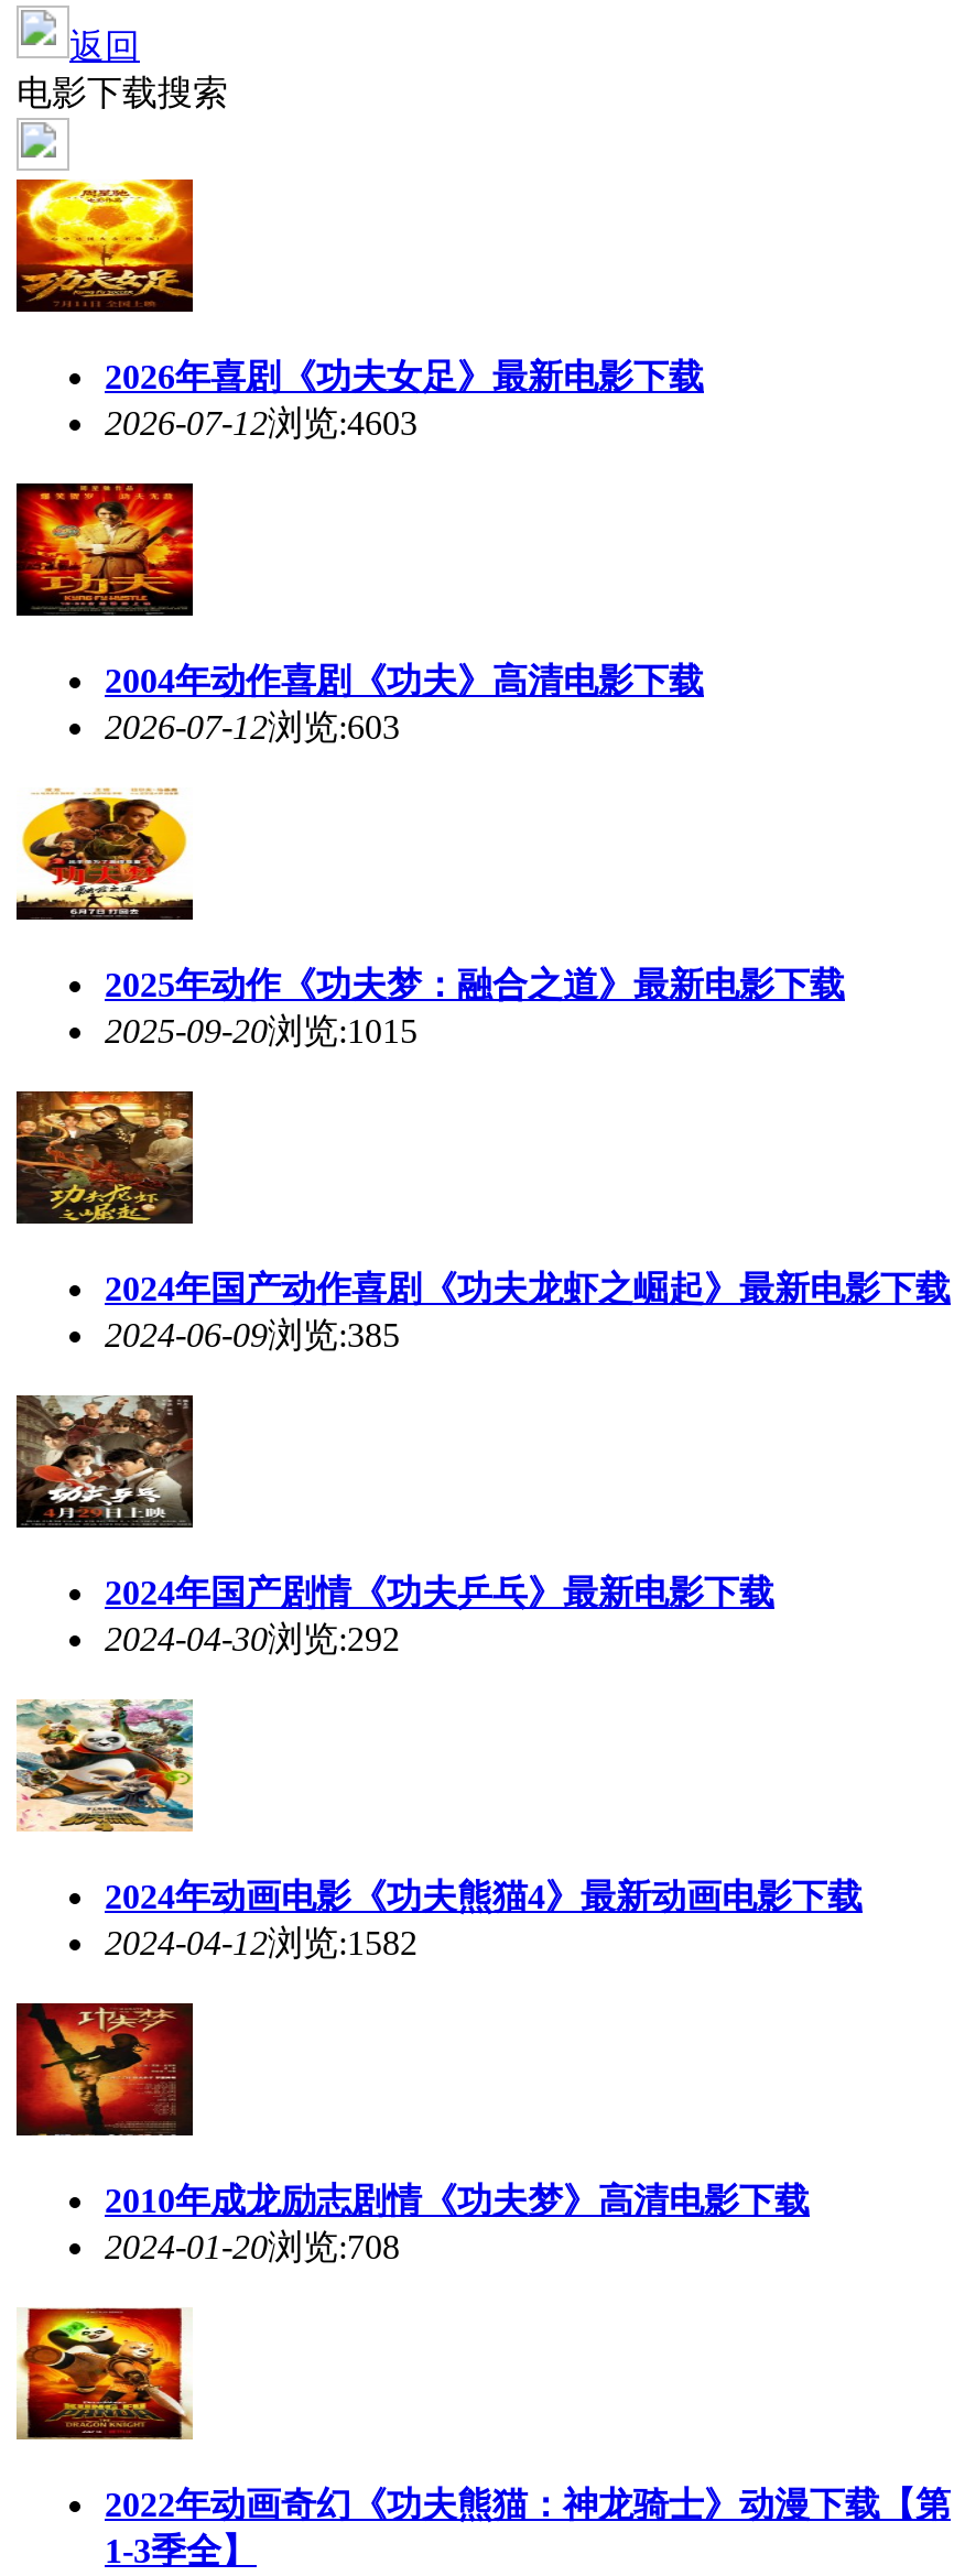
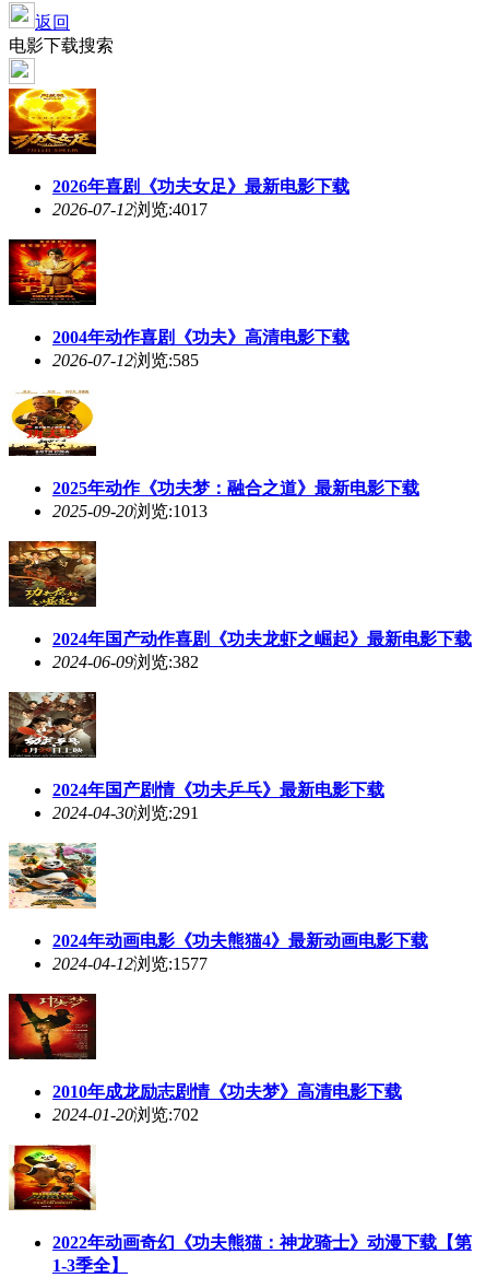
[105,404,418,442] 2026-07-12浏览:4603 -> [52,200,208,219] 2026-07-12浏览:4017
[105,708,400,746] 2026-07-12浏览:603 -> [52,351,199,370] 2026-07-12浏览:585
[105,1012,418,1050] 2025-09-20浏览:1015 -> [52,502,208,520] 2025-09-20浏览:1013
[105,1316,400,1354] 2024-06-09浏览:385 -> [52,653,199,671] 2024-06-09浏览:382
[105,1620,400,1657] 2024-04-30浏览:292 -> [52,804,199,822] 2024-04-30浏览:291
[105,1924,418,1961] 2024-04-12浏览:1582 -> [52,954,208,973] 2024-04-12浏览:1577
[105,2228,400,2265] 2024-01-20浏览:708 -> [52,1105,199,1124] 2024-01-20浏览:702

